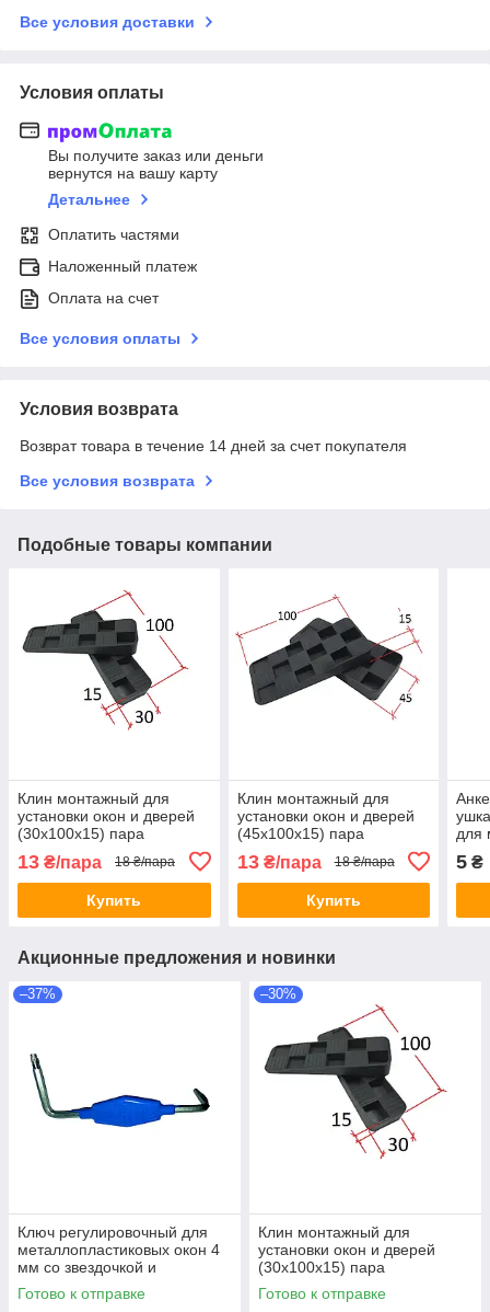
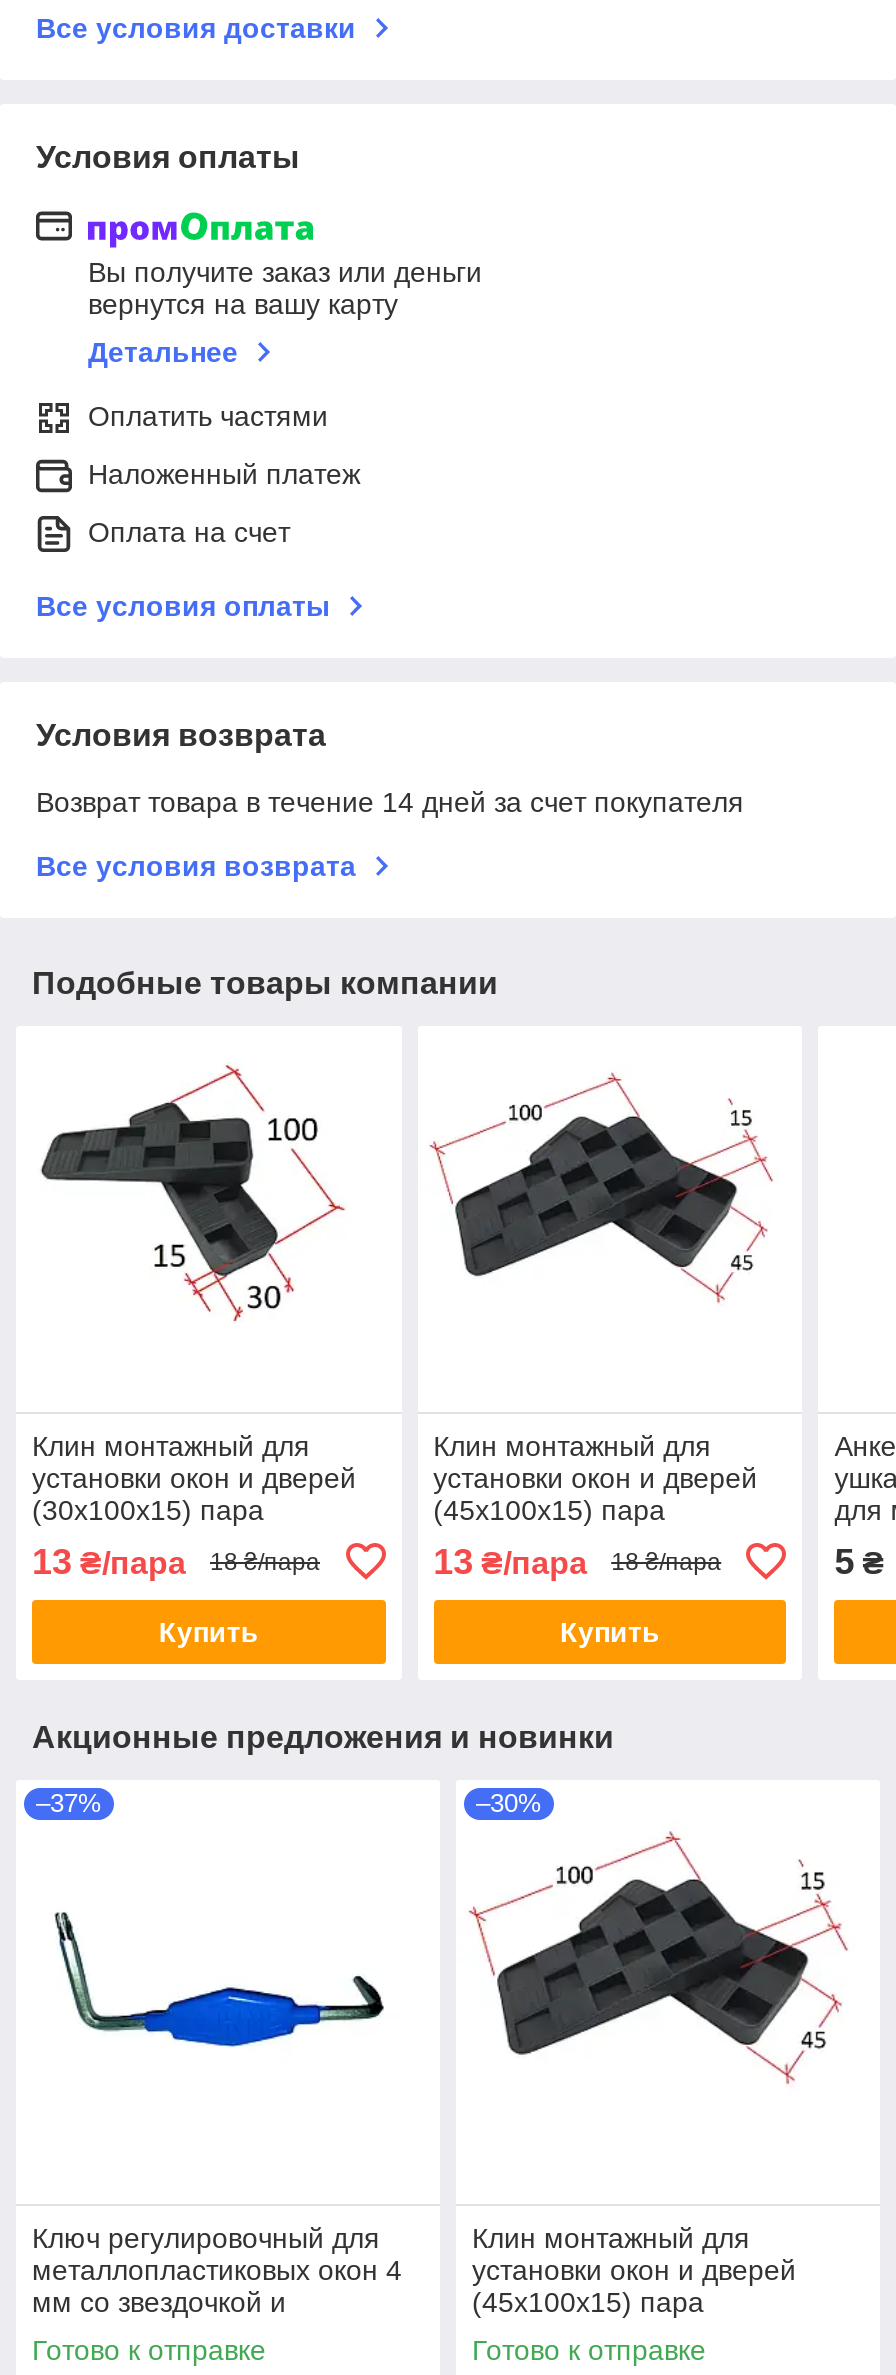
[258,1004,462,1160] [image] -> [468,1826,848,2102] [image]
[258,1258,385,1276] (30х100х15) пара -> [472,2286,704,2318] (45х100х15) пара

